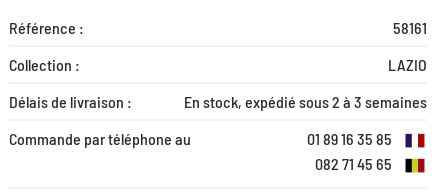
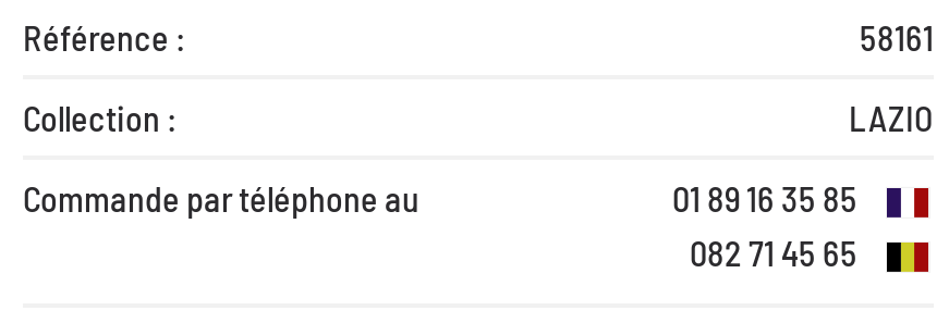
[9,92,427,111] Délais de livraison : | En stock, expédié sous 2 à 3 semaines -> none

